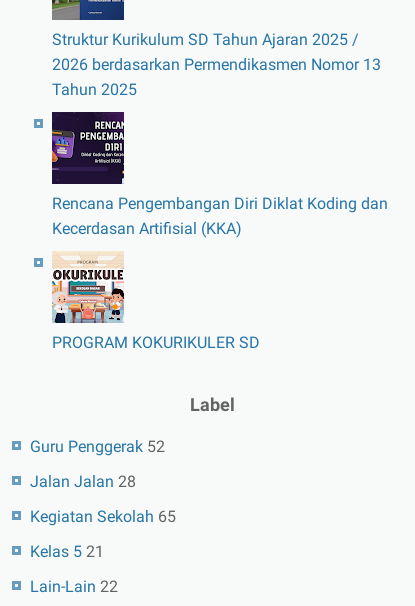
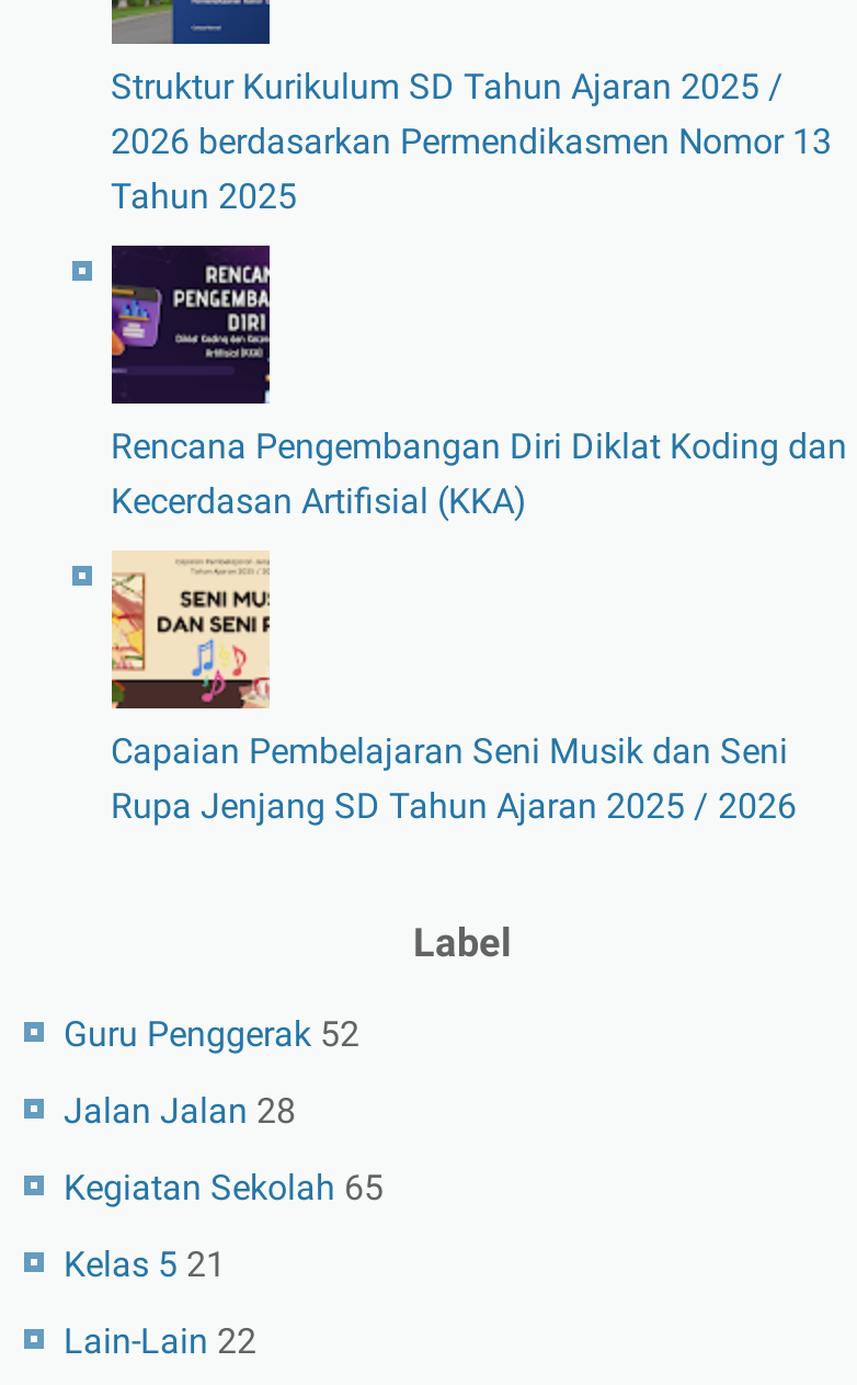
[51,255,259,352] [image] | PROGRAM KOKURIKULER SD -> [110,559,797,827] [image] | Capaian Pembelajaran Seni Musik dan Seni | Rupa Jenjang SD Tahun Ajaran 2025 / 2026

